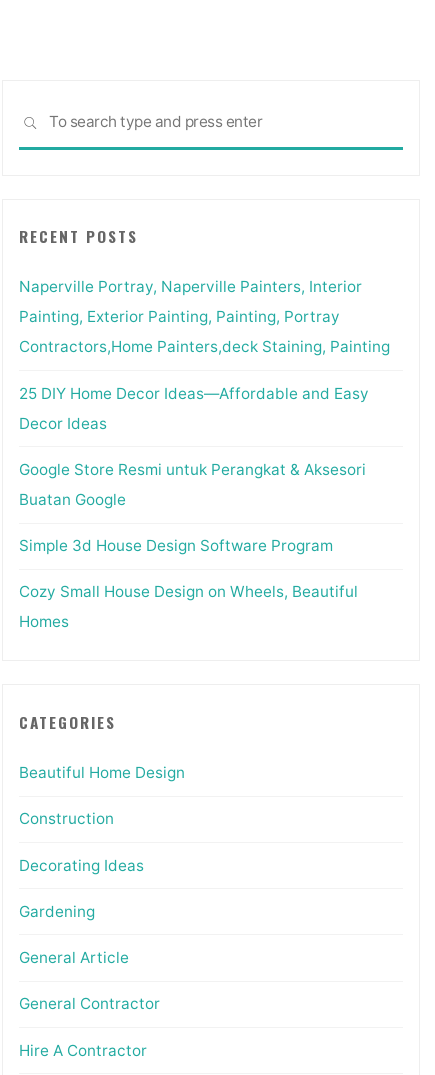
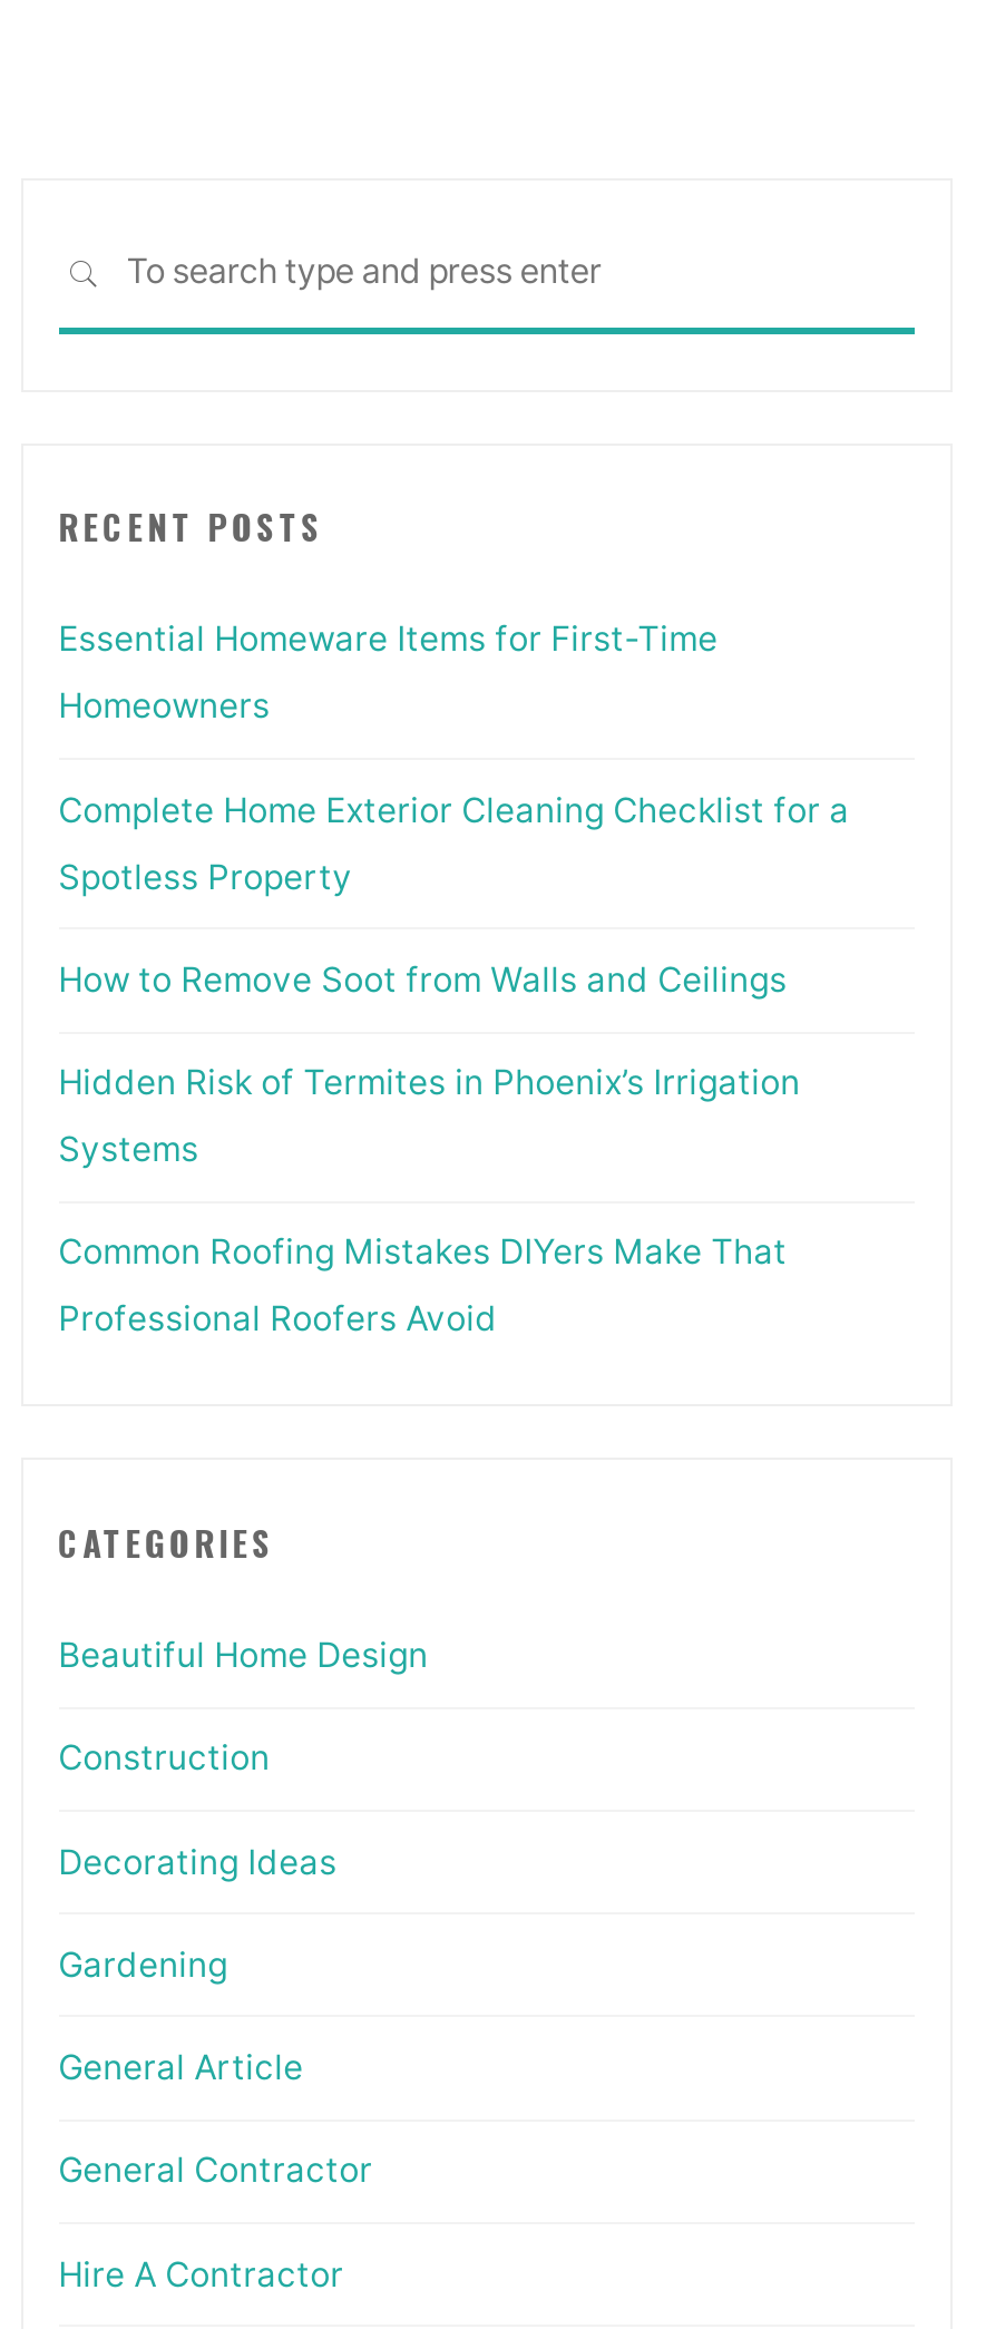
[19,277,390,631] Naperville Portray, Naperville Painters, Interior | Painting, Exterior Painting, Painting, Portray | Contractors,Home Painters,deck Staining, Painting | 25 DIY Home Decor Ideas—Affordable and Easy | Decor Ideas | Google Store Resmi untuk Perangkat & Aksesori | Buatan Google | Simple 3d House Design Software Program | Cozy Small House Design on Wheels, Beautiful | Homes -> [58,618,849,1341] Essential Homeware Items for First-Time | Homeowners | Complete Home Exterior Cleaning Checklist for a | Spotless Property | How to Remove Soot from Walls and Ceilings | Hidden Risk of Termites in Phoenix’s Irrigation | Systems | Common Roofing Mistakes DIYers Make That | Professional Roofers Avoid

